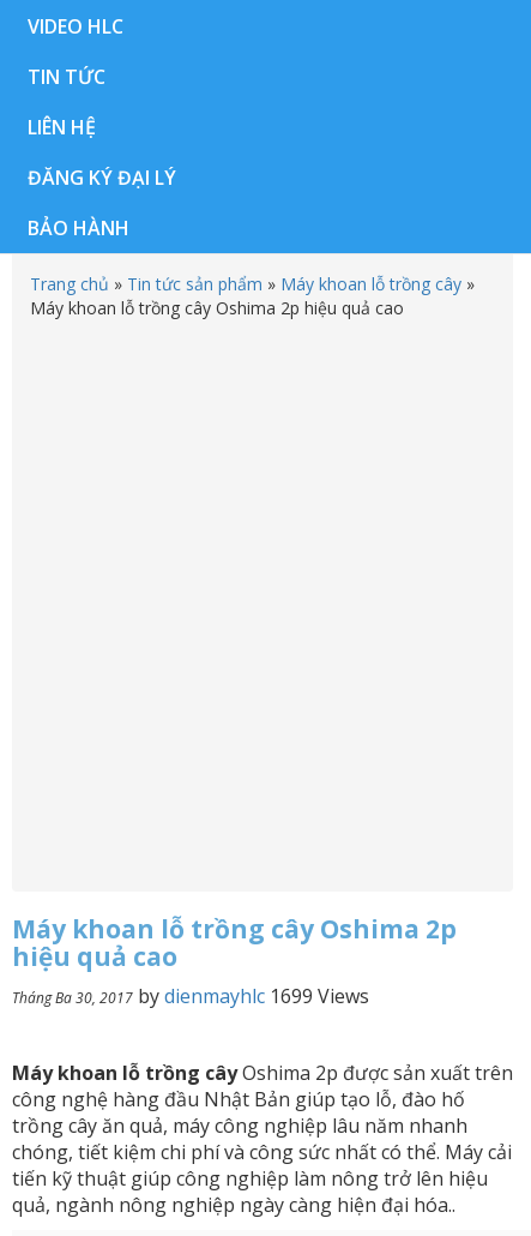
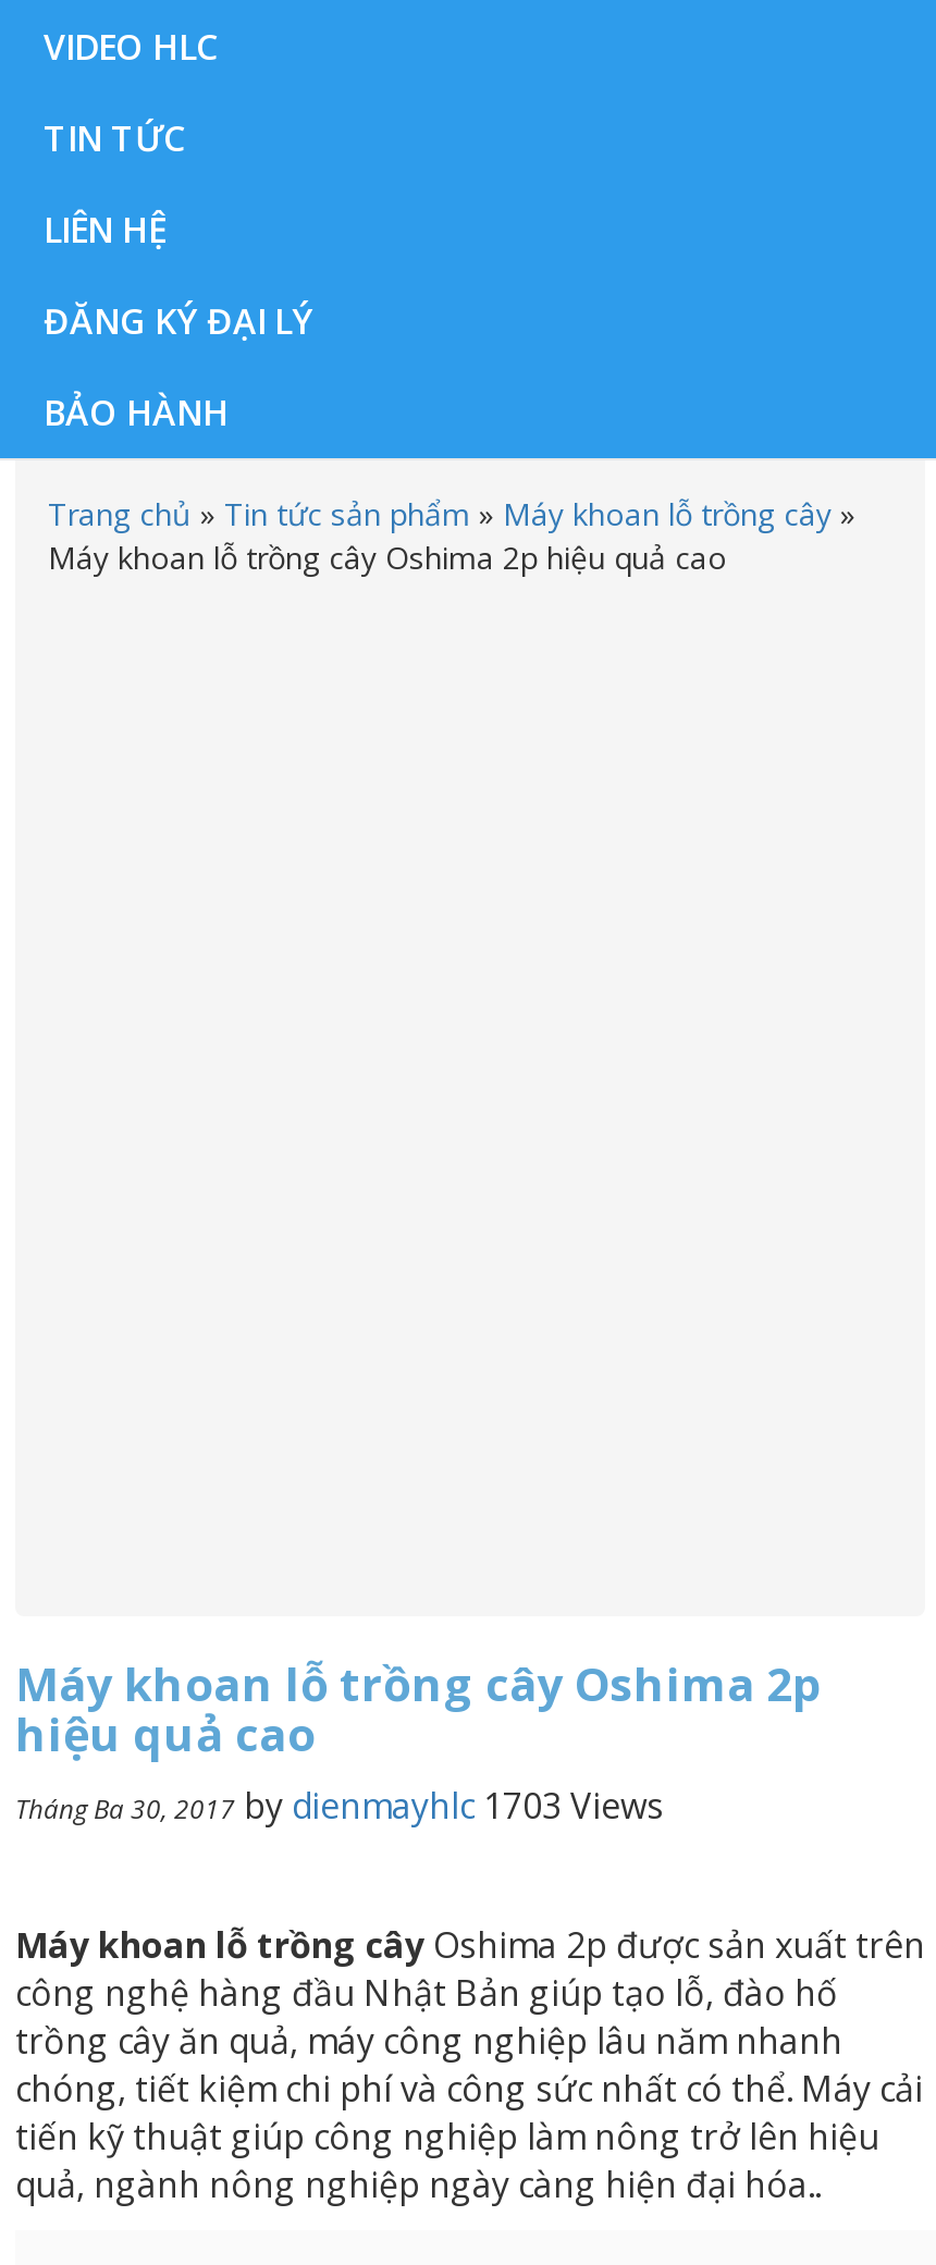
[12,983,369,1009] Tháng Ba 30, 2017 by dienmayhlc 1699 Views -> [15,1782,664,1830] Tháng Ba 30, 2017 by dienmayhlc 1703 Views

